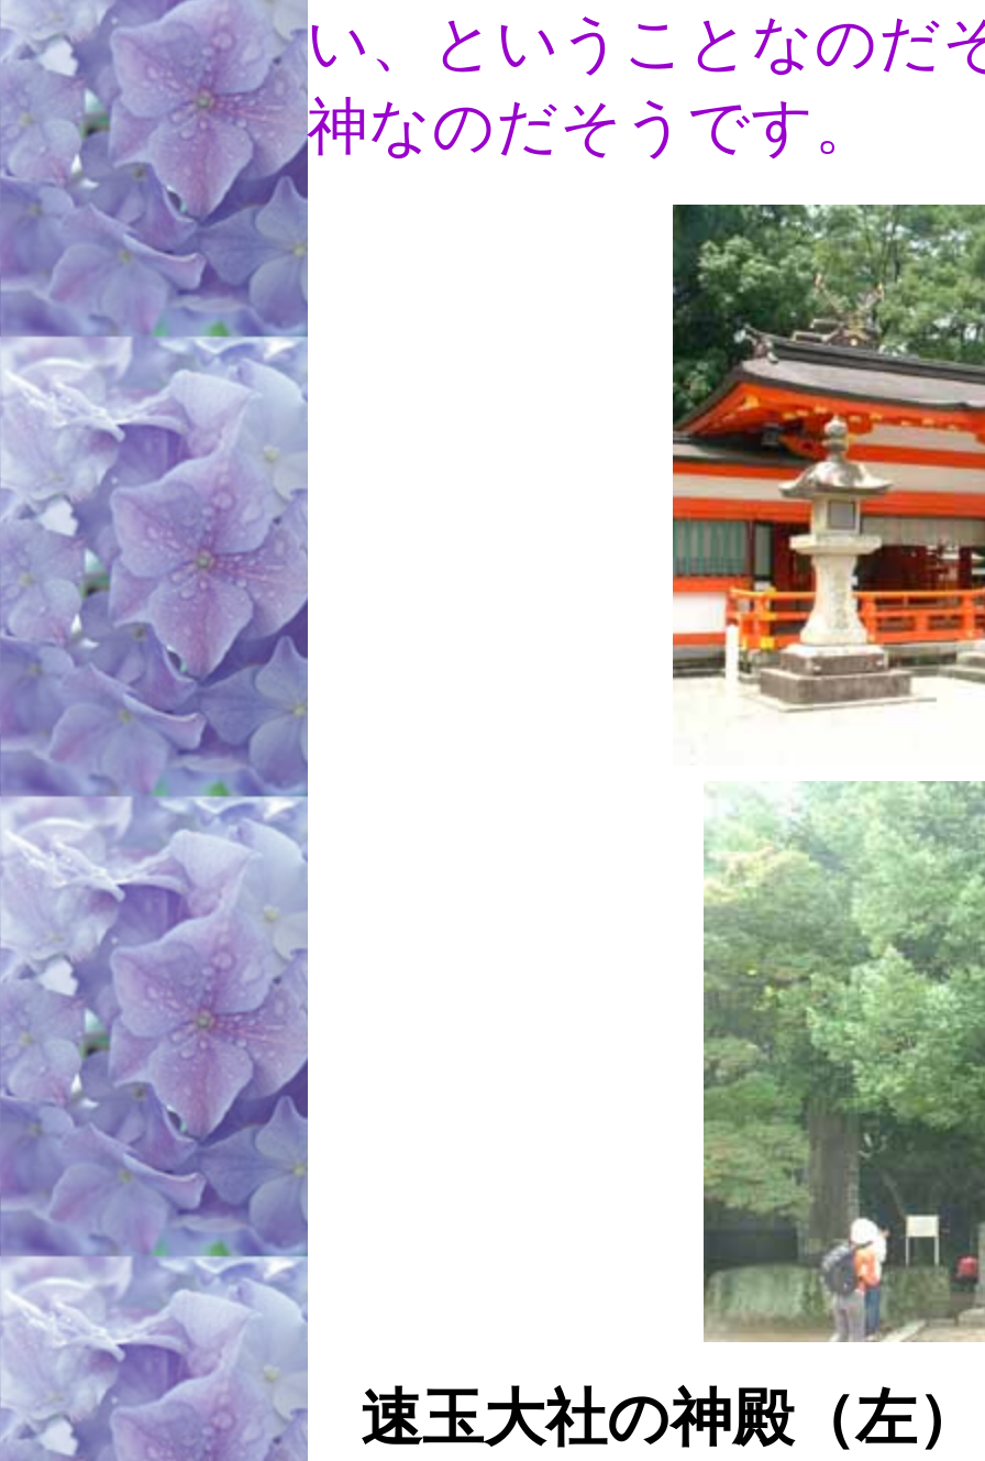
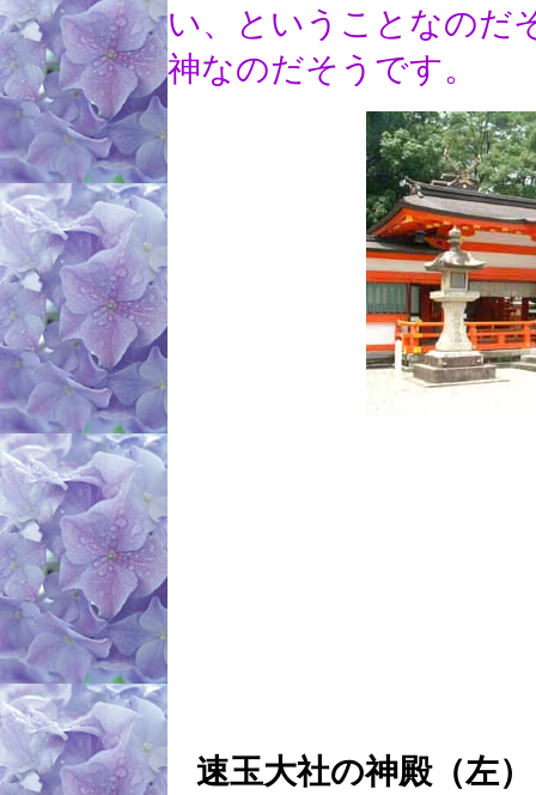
[701,779,978,1344] [image] -> none

